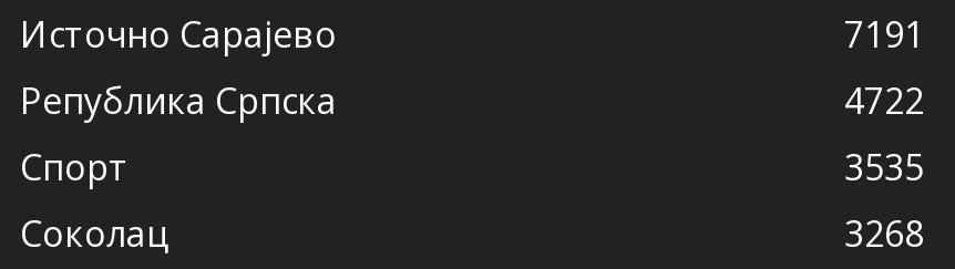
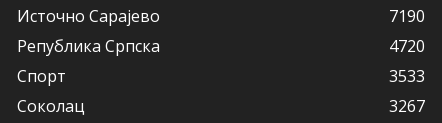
[844,11,924,60] 7191 -> [389,5,425,27] 7190
[844,77,924,126] 4722 -> [389,35,425,57] 4720
[844,144,924,192] 3535 -> [389,65,425,87] 3533
[844,210,924,259] 3268 -> [389,95,425,117] 3267

